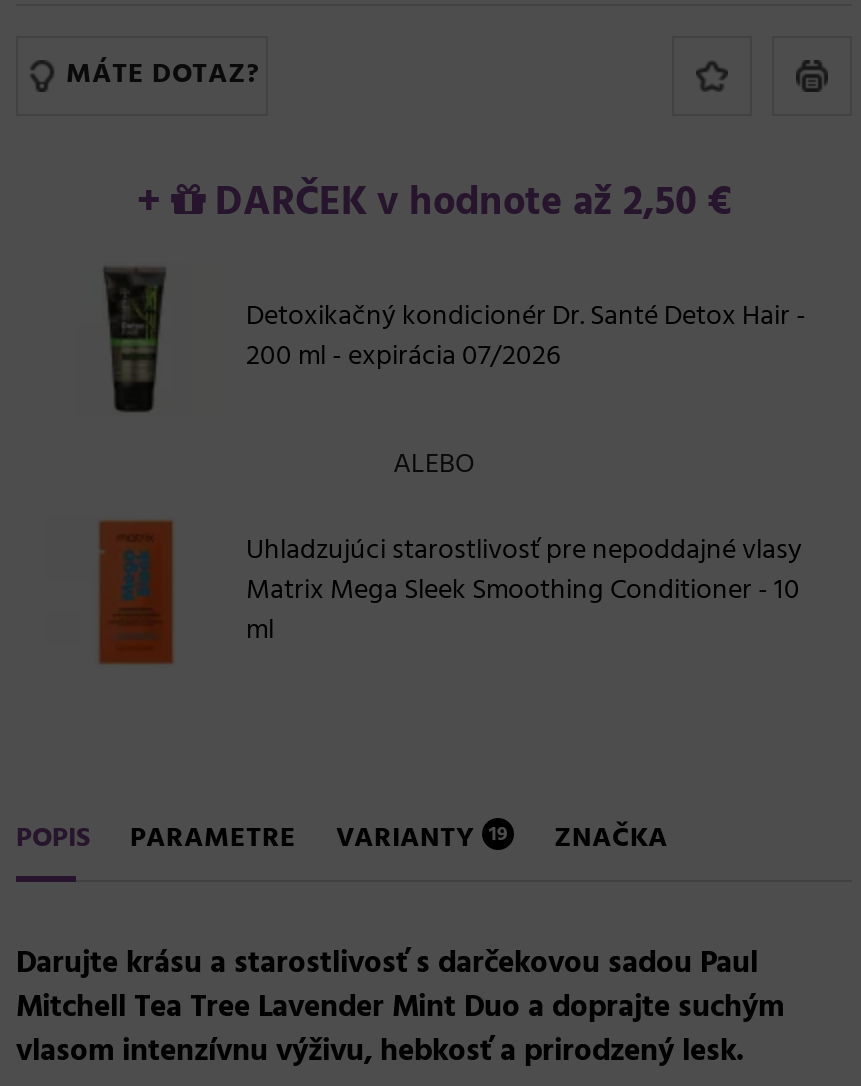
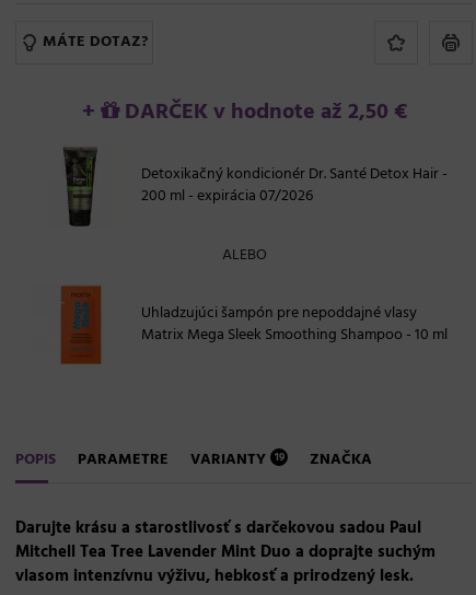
[246,528,802,654] Uhladzujúci starostlivosť pre nepoddajné vlasy | Matrix Mega Sleek Smoothing Conditioner - 10 | ml -> [141,301,448,348] Uhladzujúci šampón pre nepoddajné vlasy | Matrix Mega Sleek Smoothing Shampoo - 10 ml

